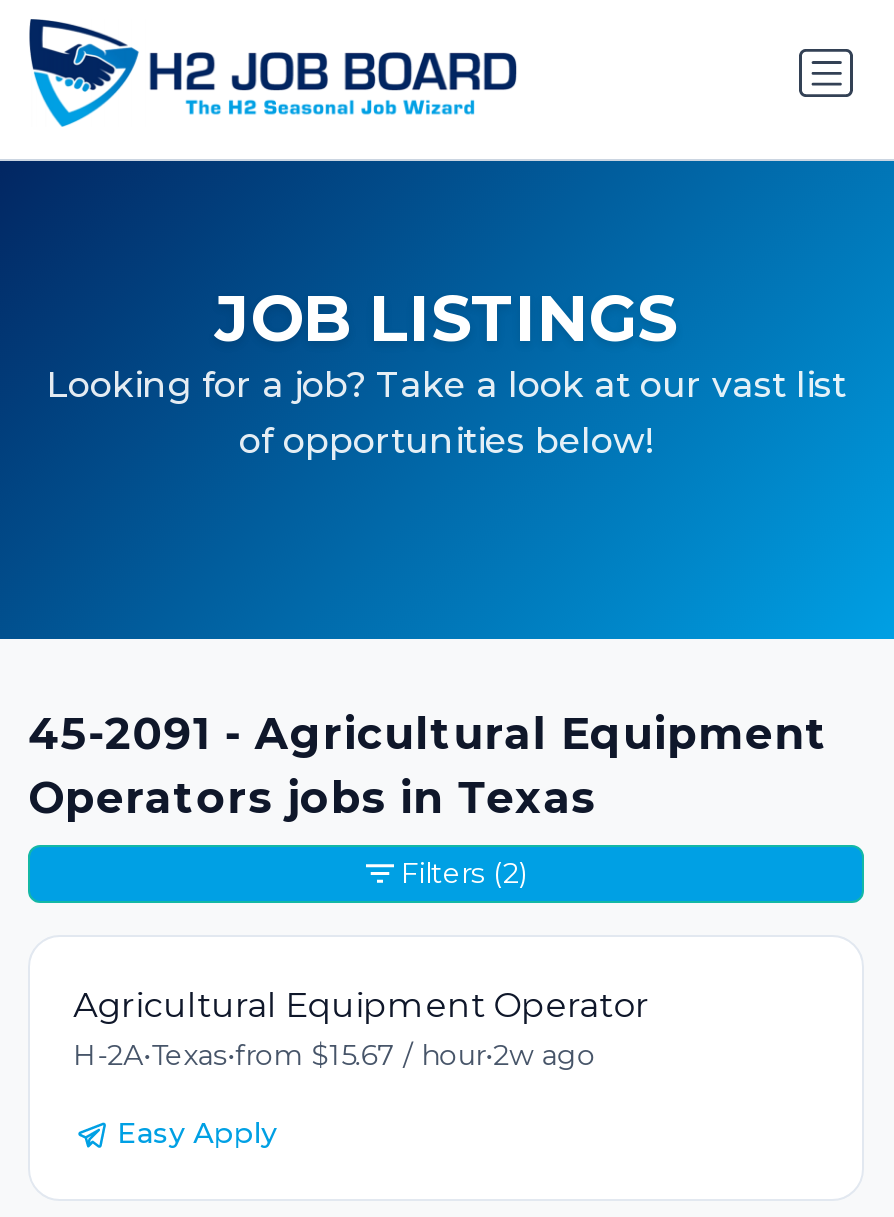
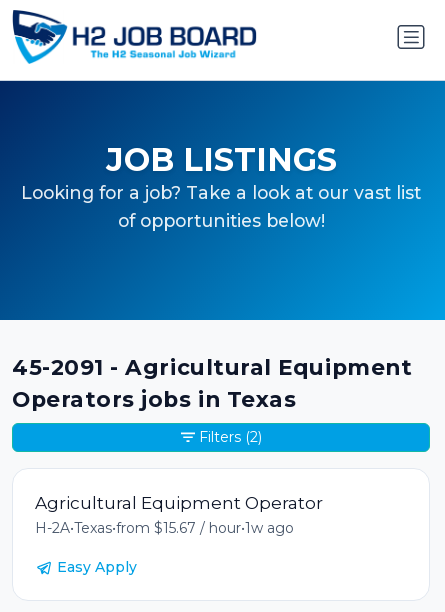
[73,1038,595,1074] H-2A•Texas•from $15.67 / hour•2w ago -> [35,519,294,537] H-2A•Texas•from $15.67 / hour•1w ago

